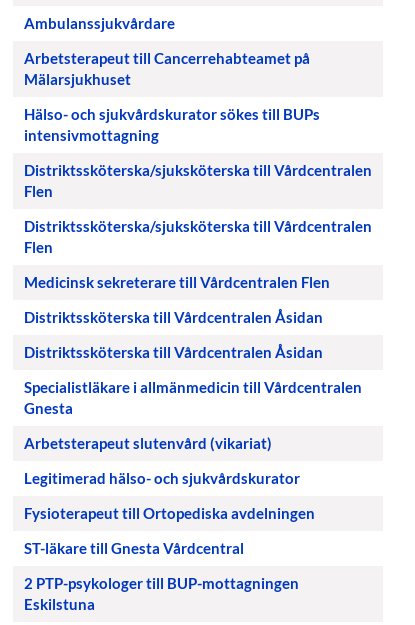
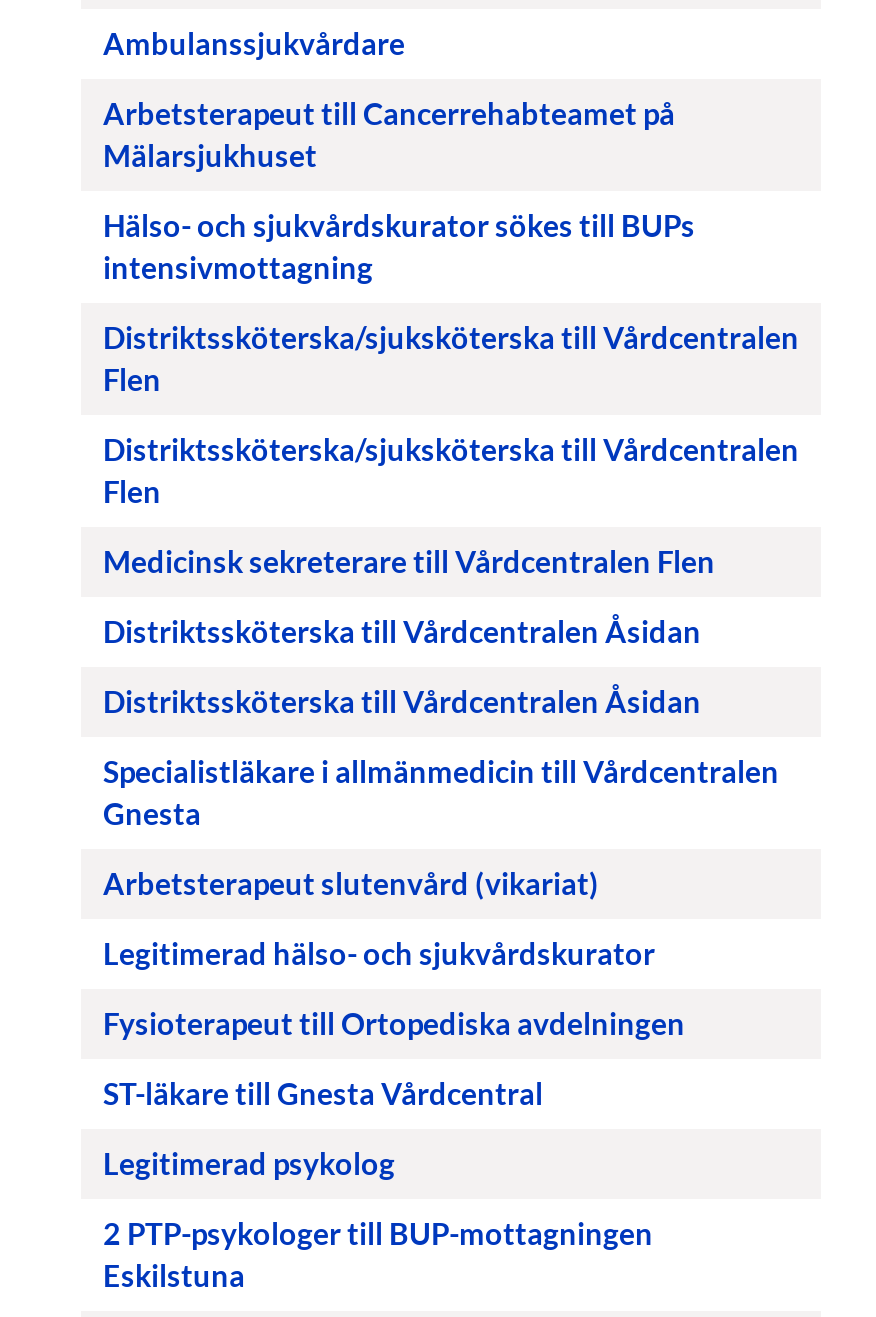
none -> [103,1145,395,1181] Legitimerad psykolog

